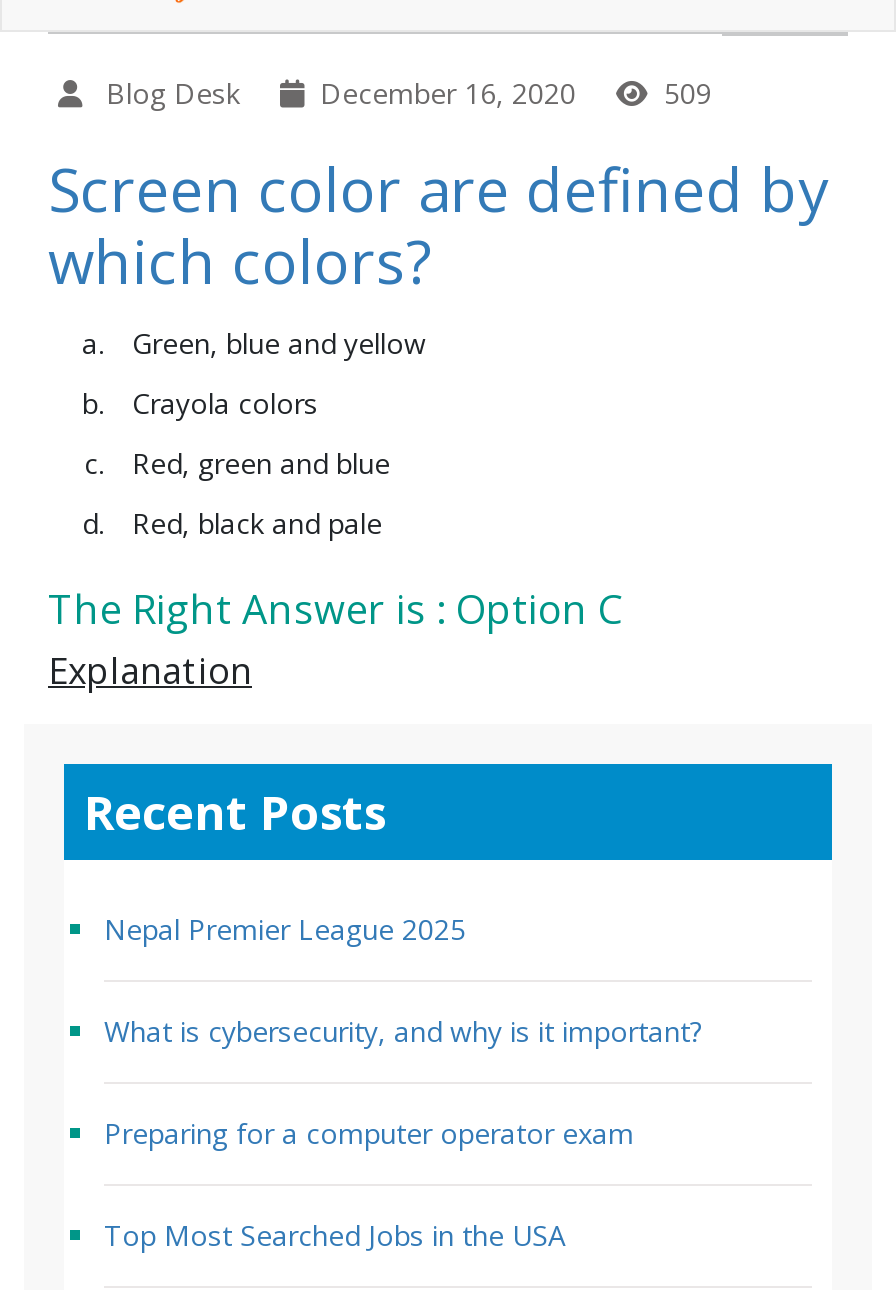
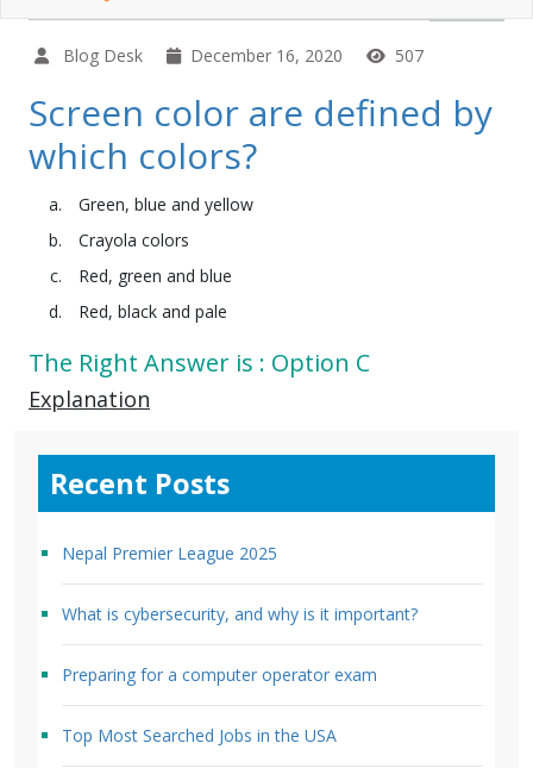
[82,73,712,111] Blog Desk December 16, 2020 509 -> [49,44,424,66] Blog Desk December 16, 2020 507

